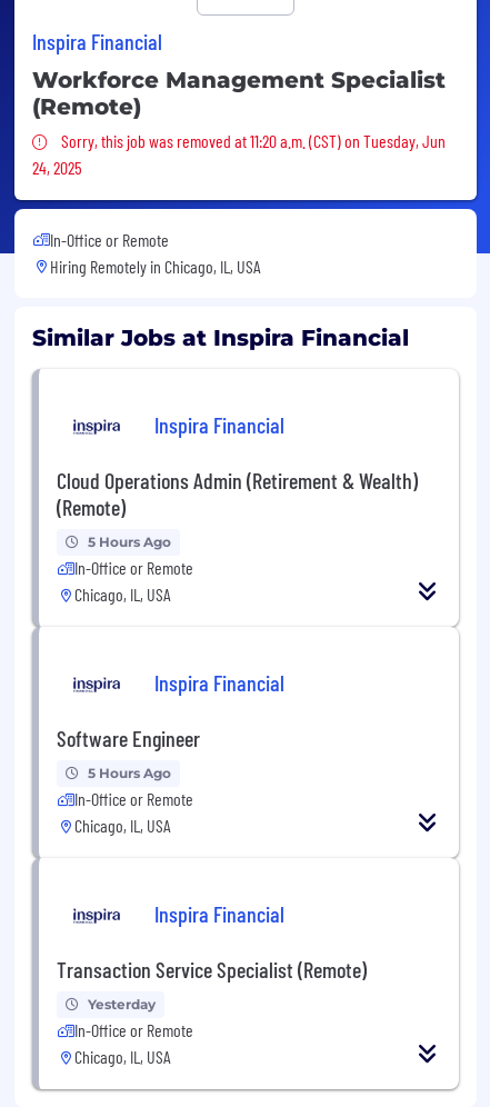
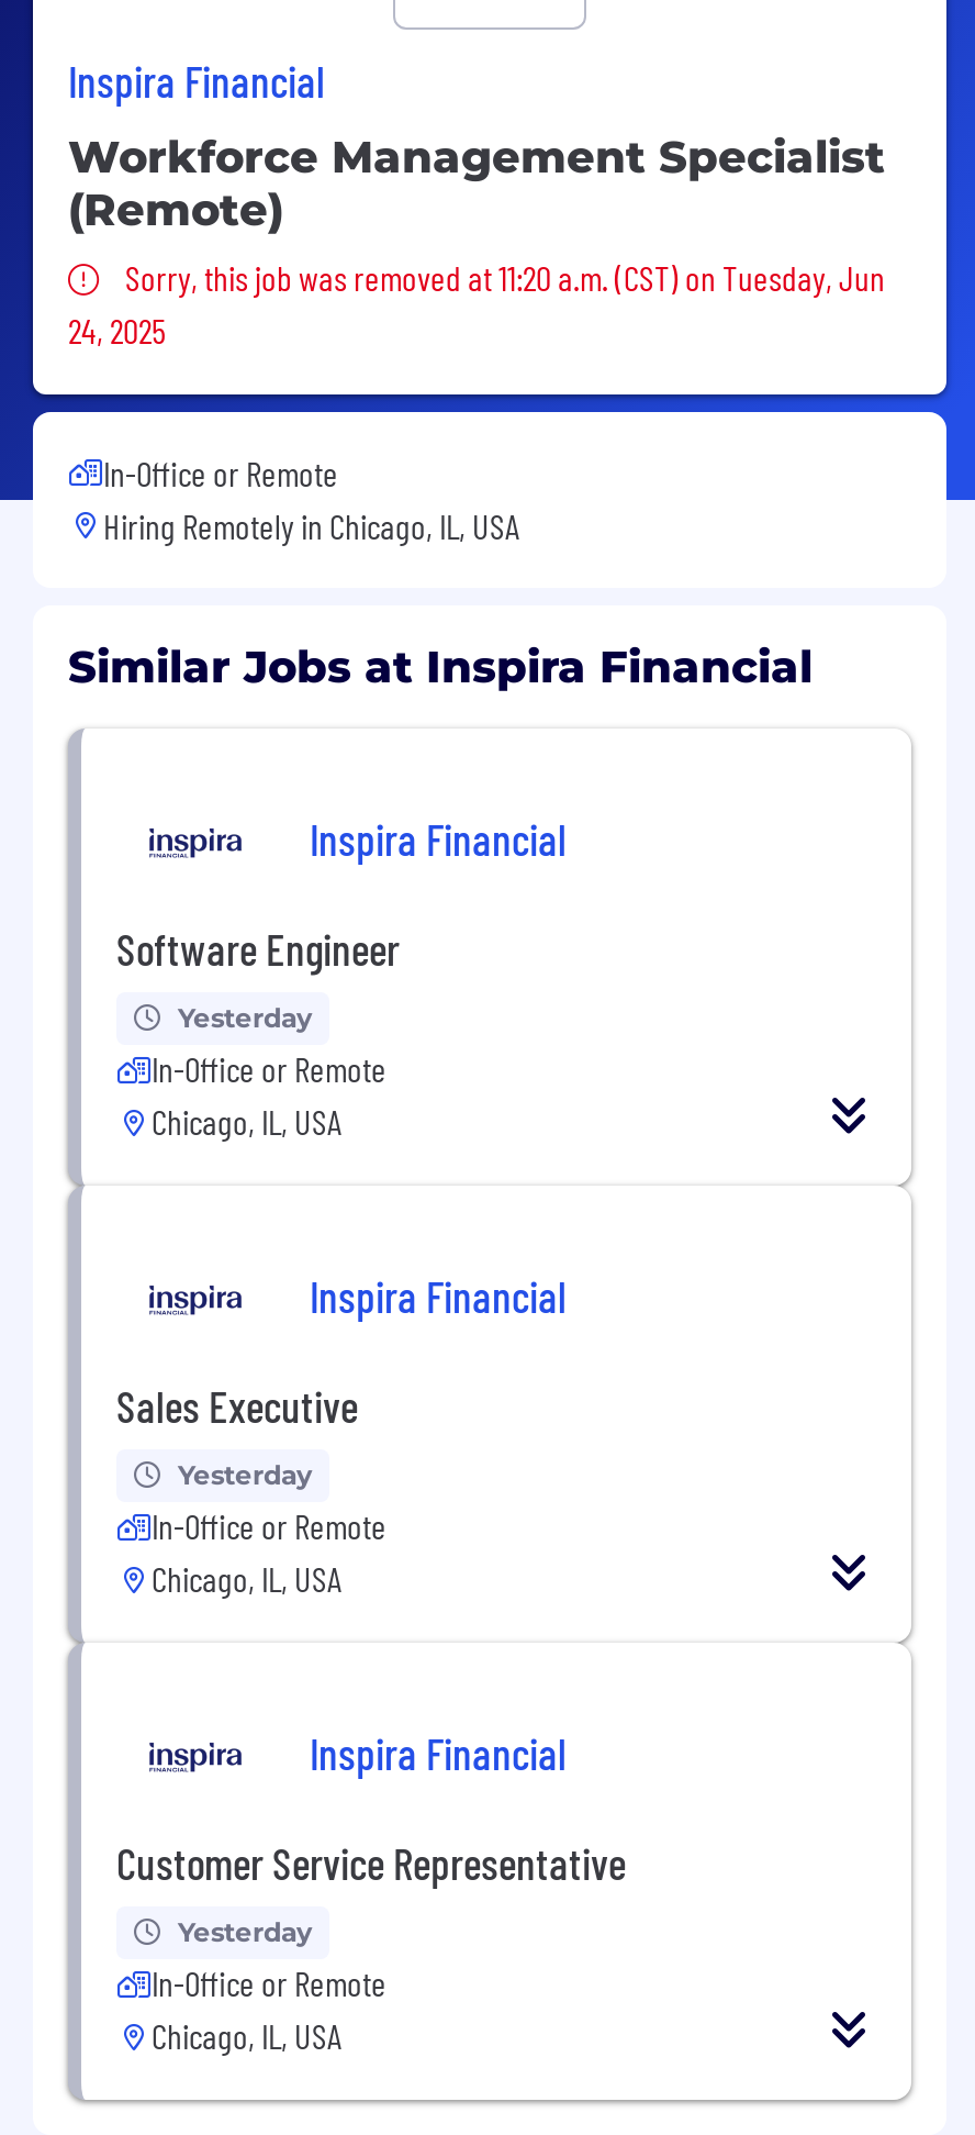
[57,466,418,520] Cloud Operations Admin (Retirement & Wealth) | (Remote) -> none
[88,533,171,550] 5 Hours Ago -> [178,1000,312,1033] Yesterday
none -> [116,1378,358,1431] Sales Executive
moved [57,724,200,751] -> [116,921,400,974]: Software Engineer
[88,764,171,781] 5 Hours Ago -> [178,1457,312,1490] Yesterday
[57,955,367,982] Transaction Service Specialist (Remote) -> [116,1835,626,1888] Customer Service Representative

